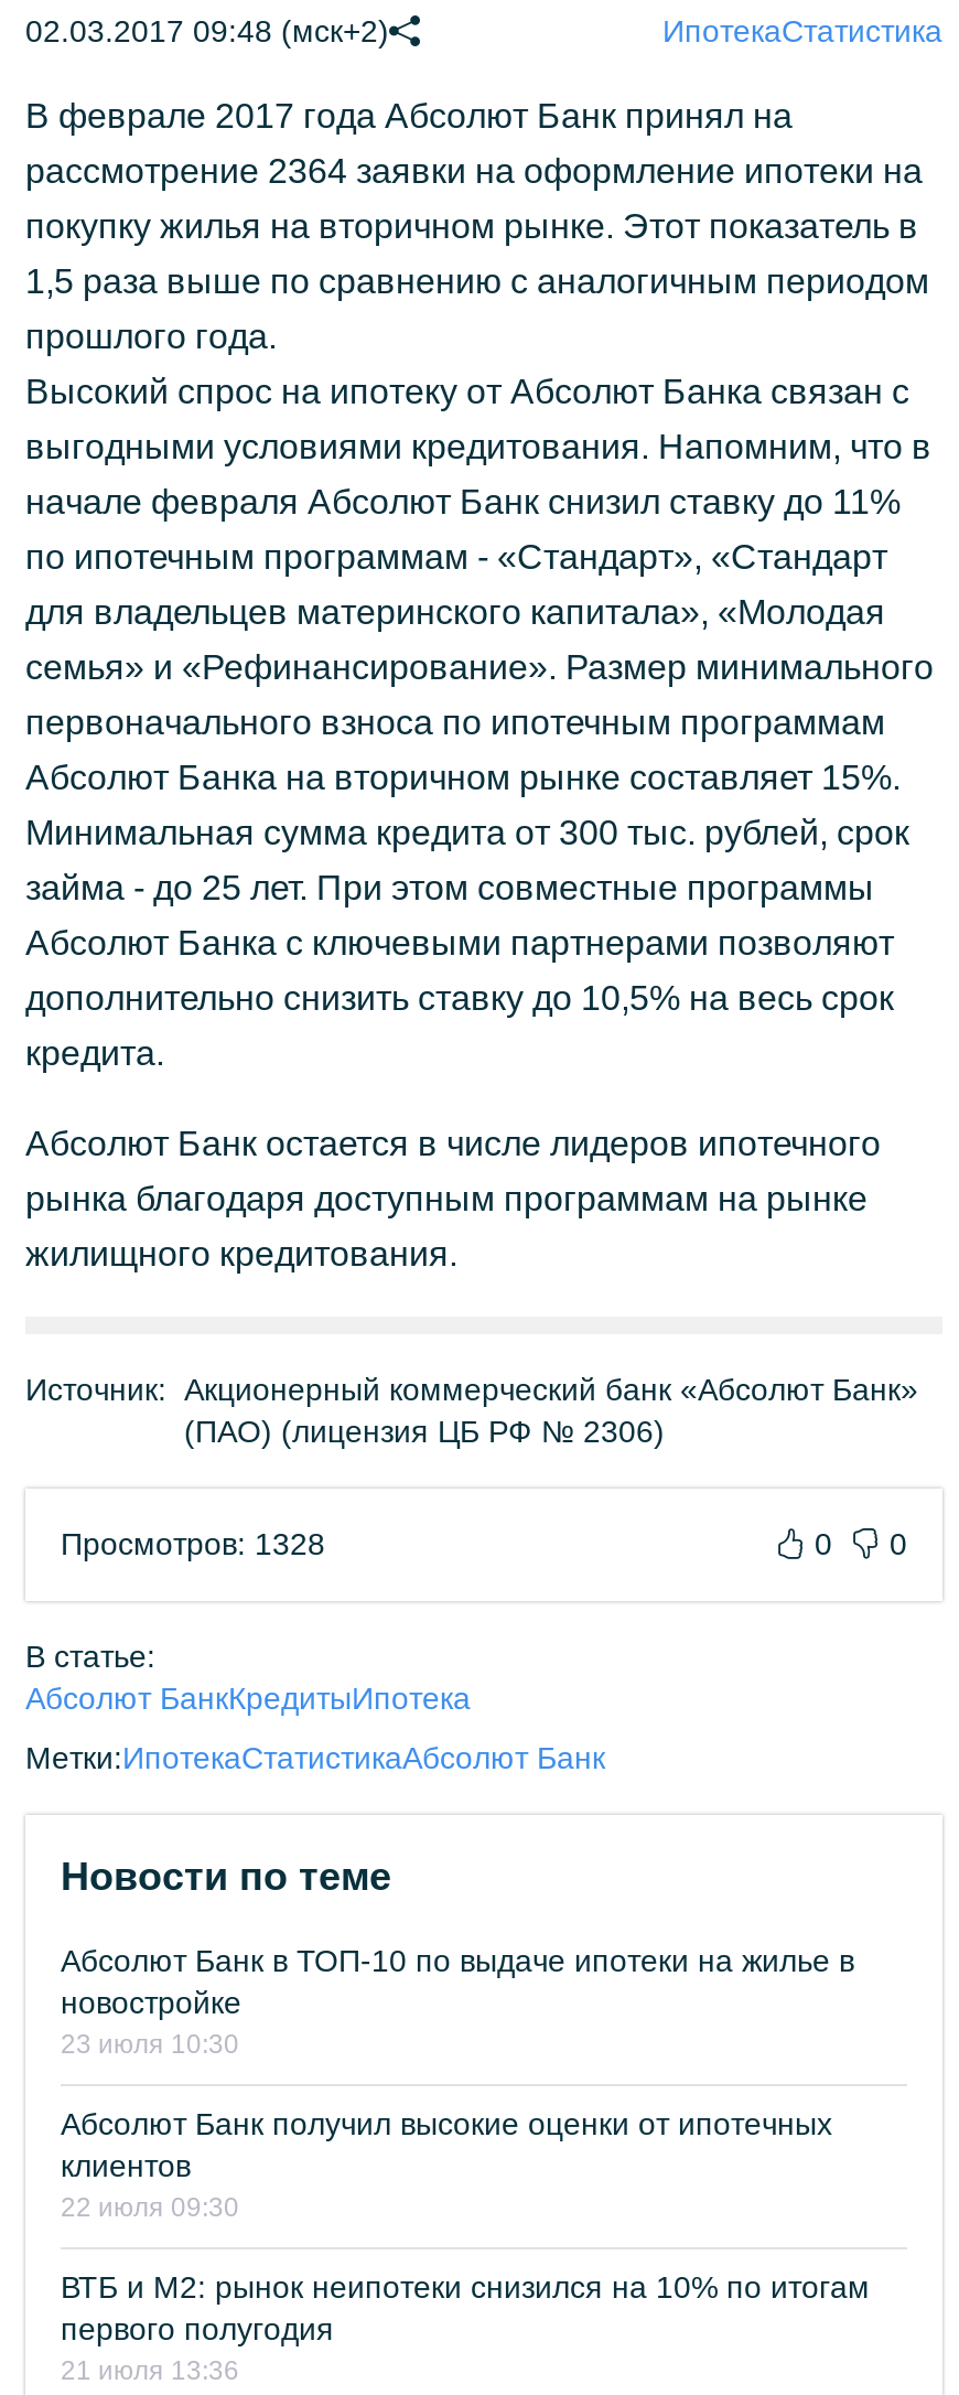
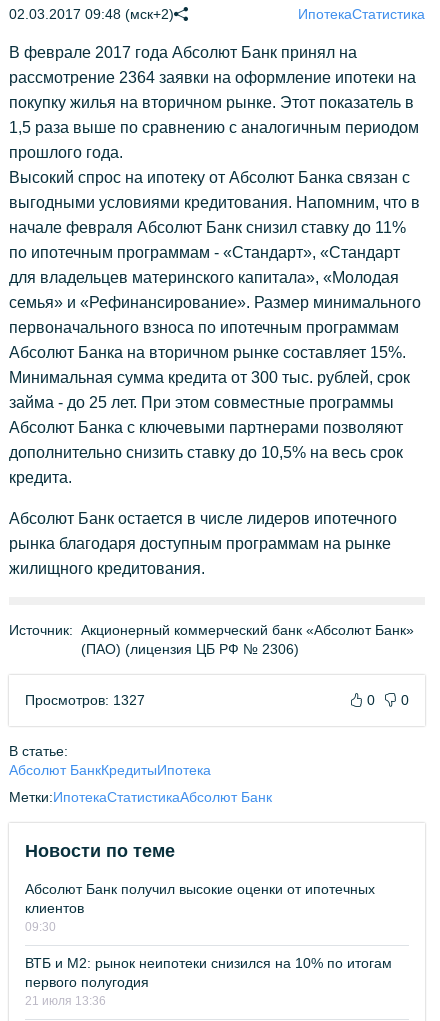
[61,1526,325,1561] Просмотров: 1328 -> [25,692,145,708] Просмотров: 1327
[61,1943,854,2060] Абсолют Банк в ТОП-10 по выдаче ипотеки на жилье в | новостройке | 23 июля 10:30 -> none
[61,2192,239,2223] 22 июля 09:30 -> [25,920,56,934] 09:30

